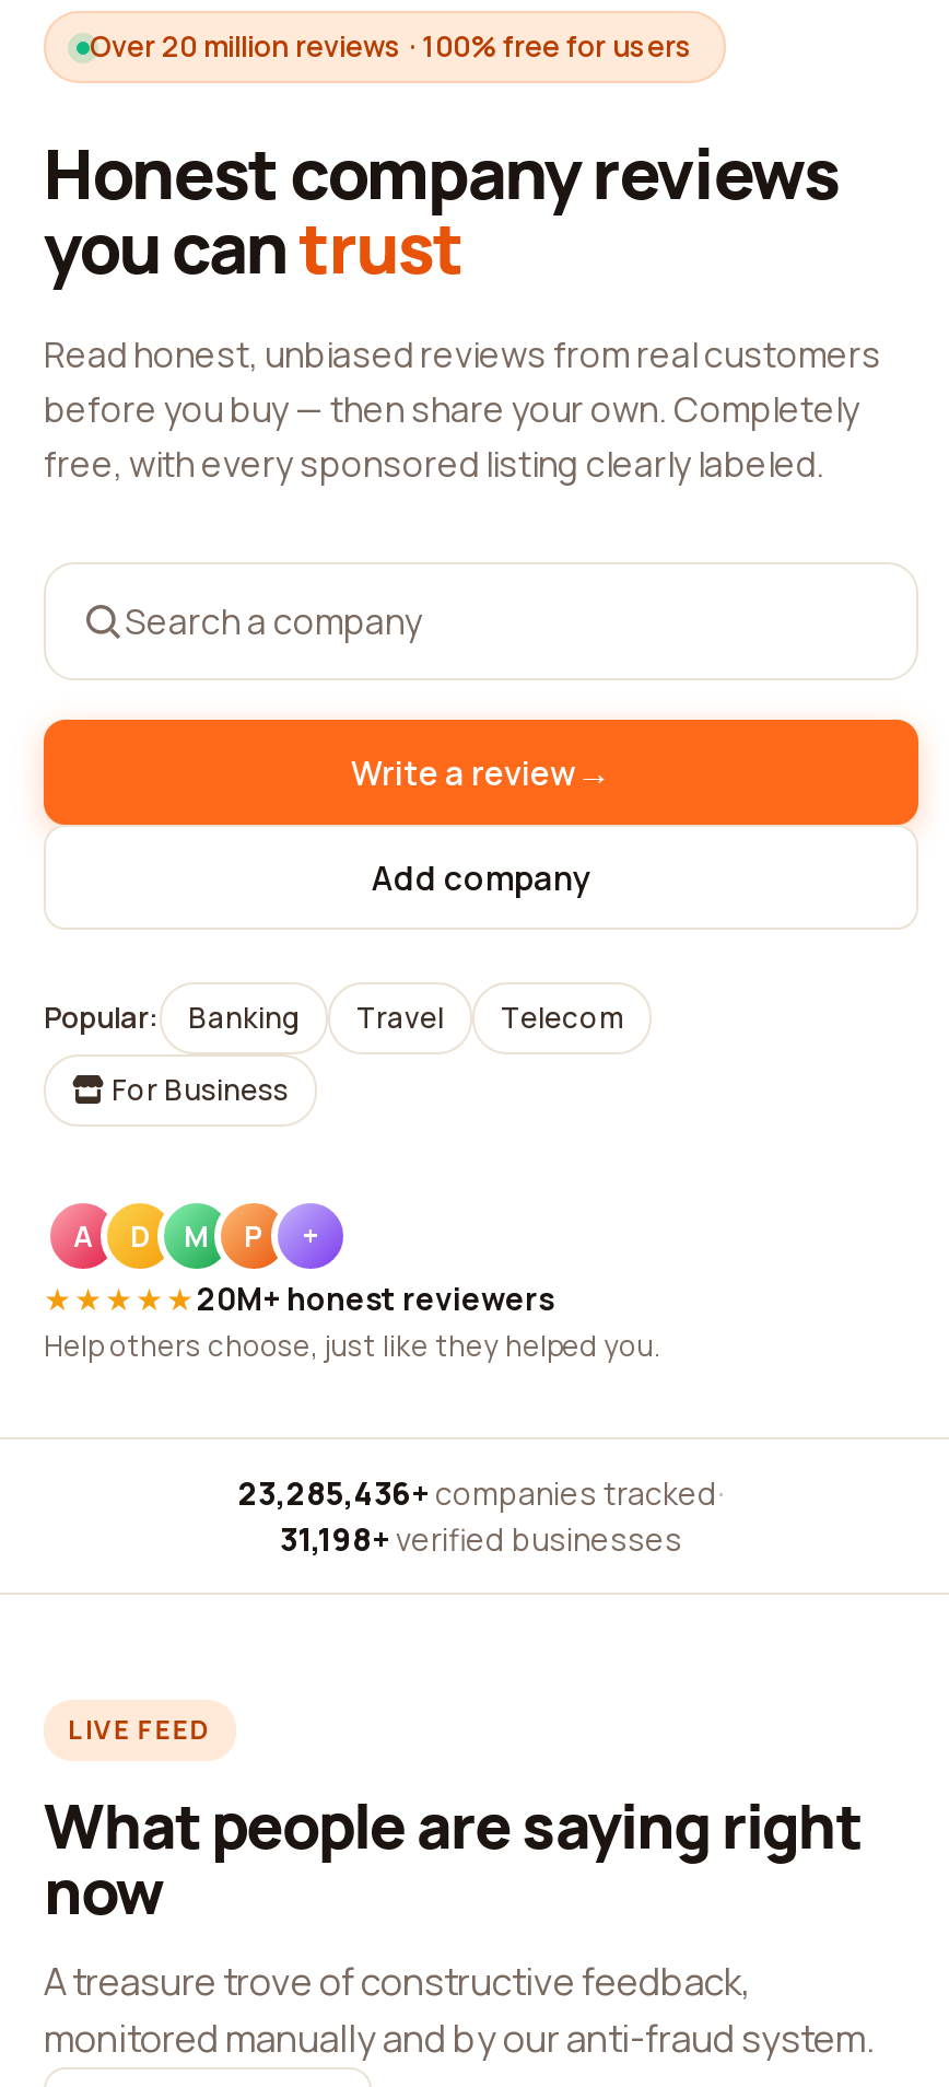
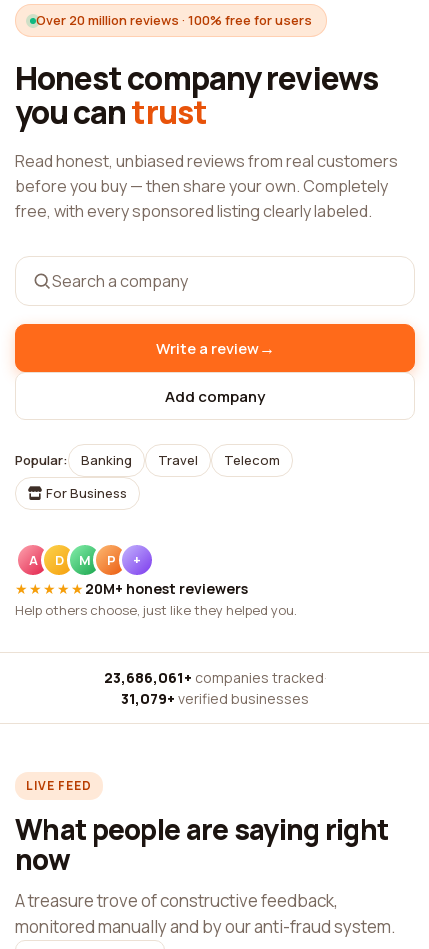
[238,1472,724,1514] 23,285,436+ companies tracked · -> [103,668,326,687] 23,686,061+ companies tracked ·
[280,1518,682,1560] 31,198+ verified businesses -> [121,689,309,708] 31,079+ verified businesses

